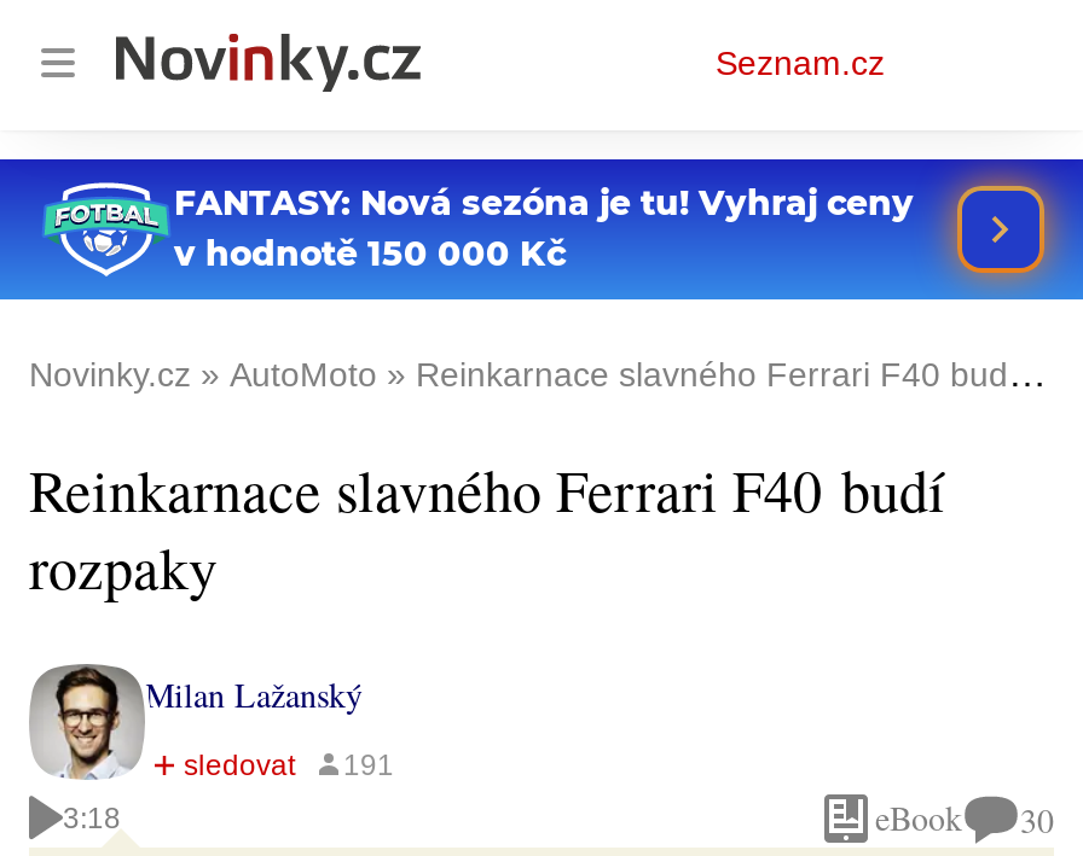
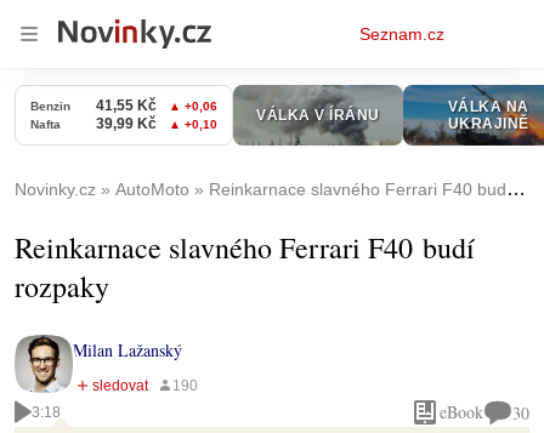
[7,157,1076,302] [image] -> [4,82,540,152] [image]

